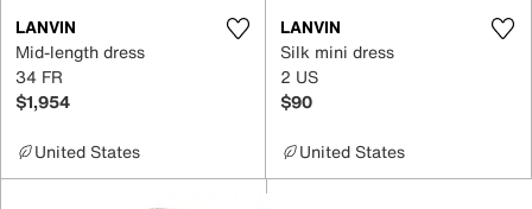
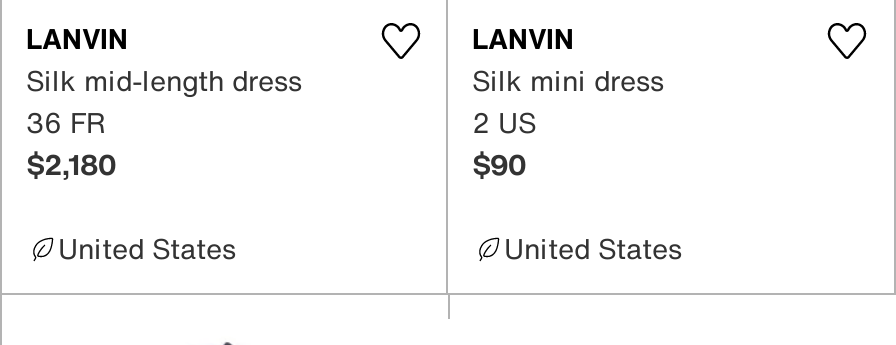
[15,39,145,114] Mid-length dress | 34 FR | $1,954 -> [26,59,302,185] Silk mid-length dress | 36 FR | $2,180

